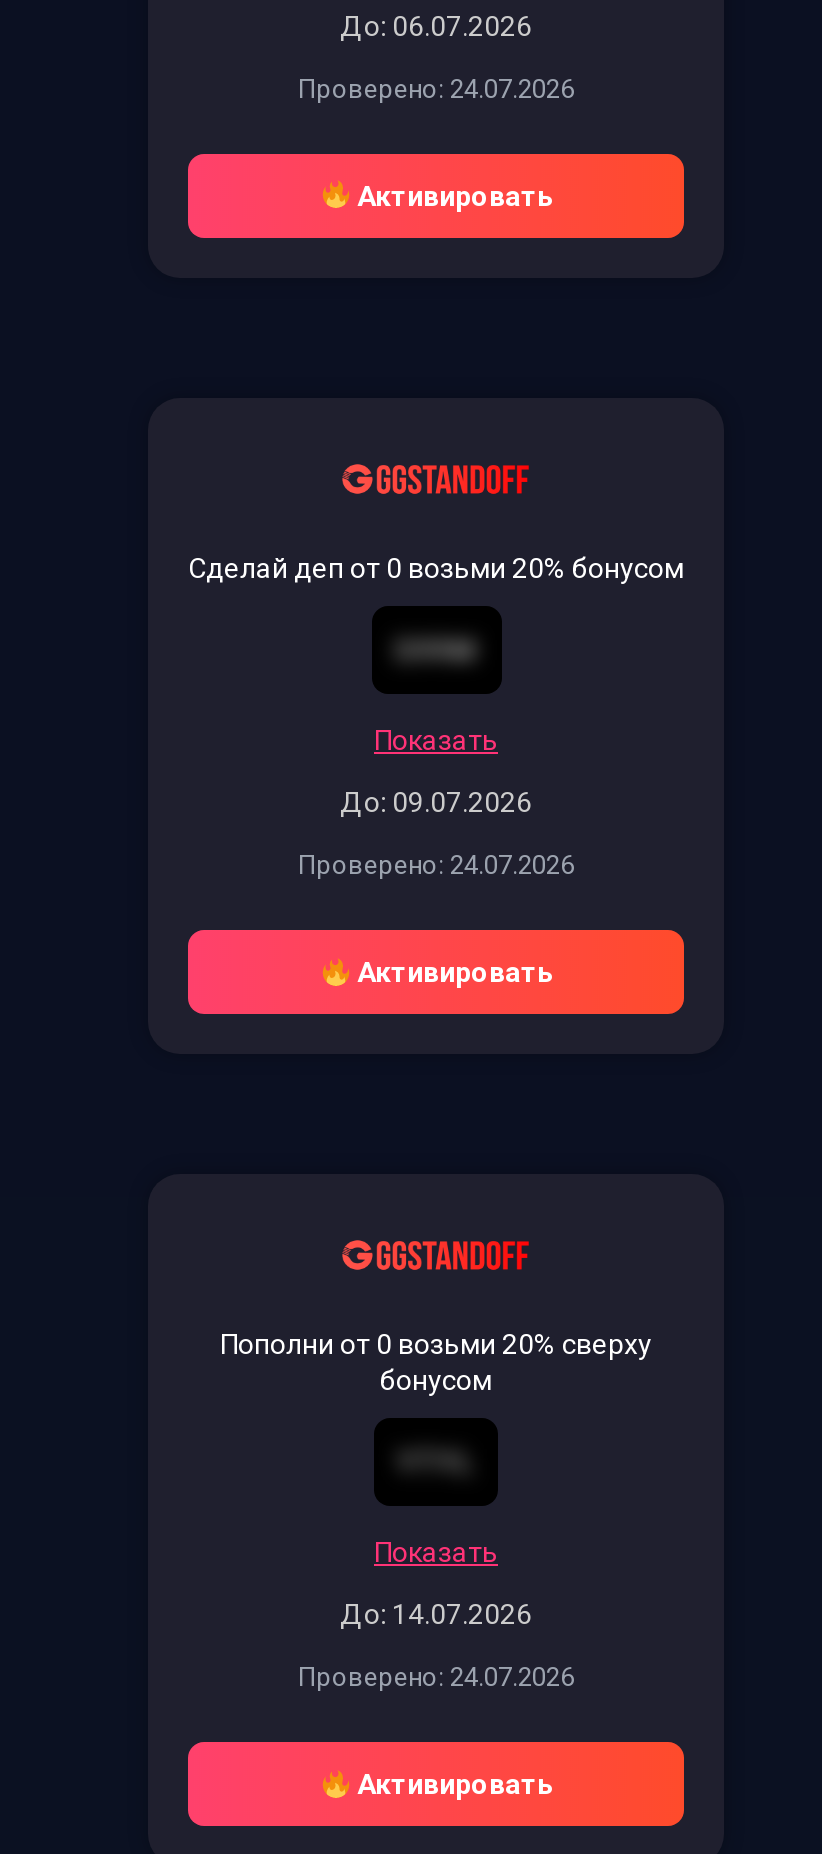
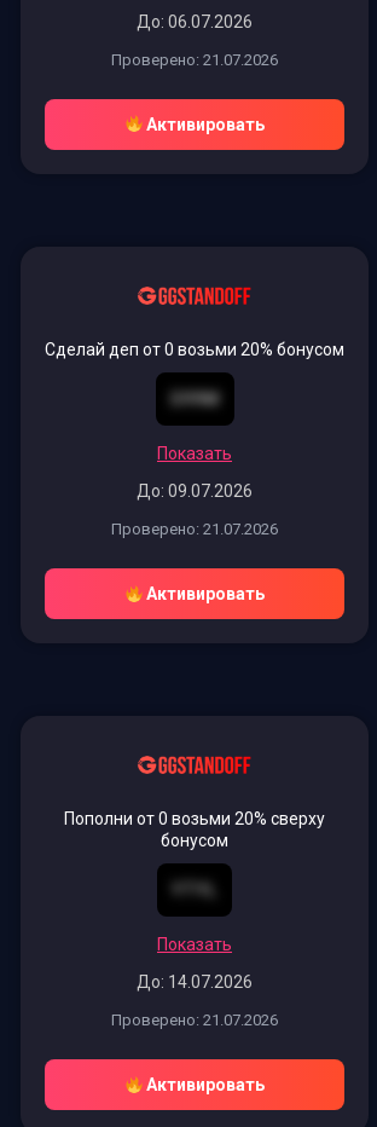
[298,74,574,104] Проверено: 24.07.2026 -> [111,51,278,69] Проверено: 21.07.2026
[298,850,574,880] Проверено: 24.07.2026 -> [111,520,278,538] Проверено: 21.07.2026
[298,1663,574,1693] Проверено: 24.07.2026 -> [111,1011,278,1030] Проверено: 21.07.2026

